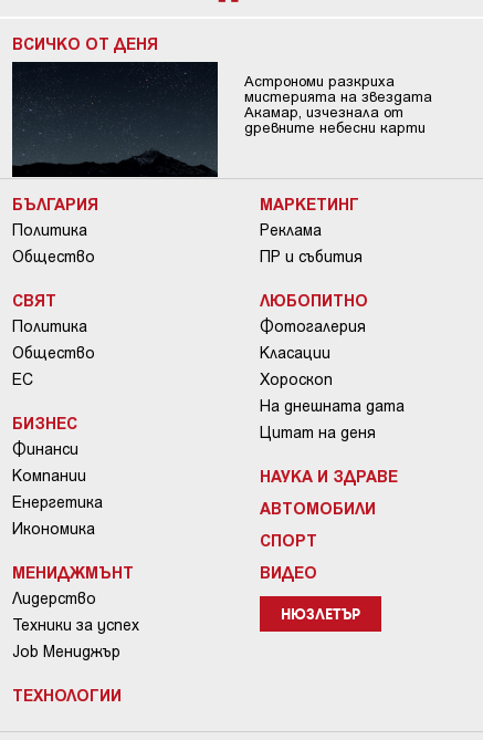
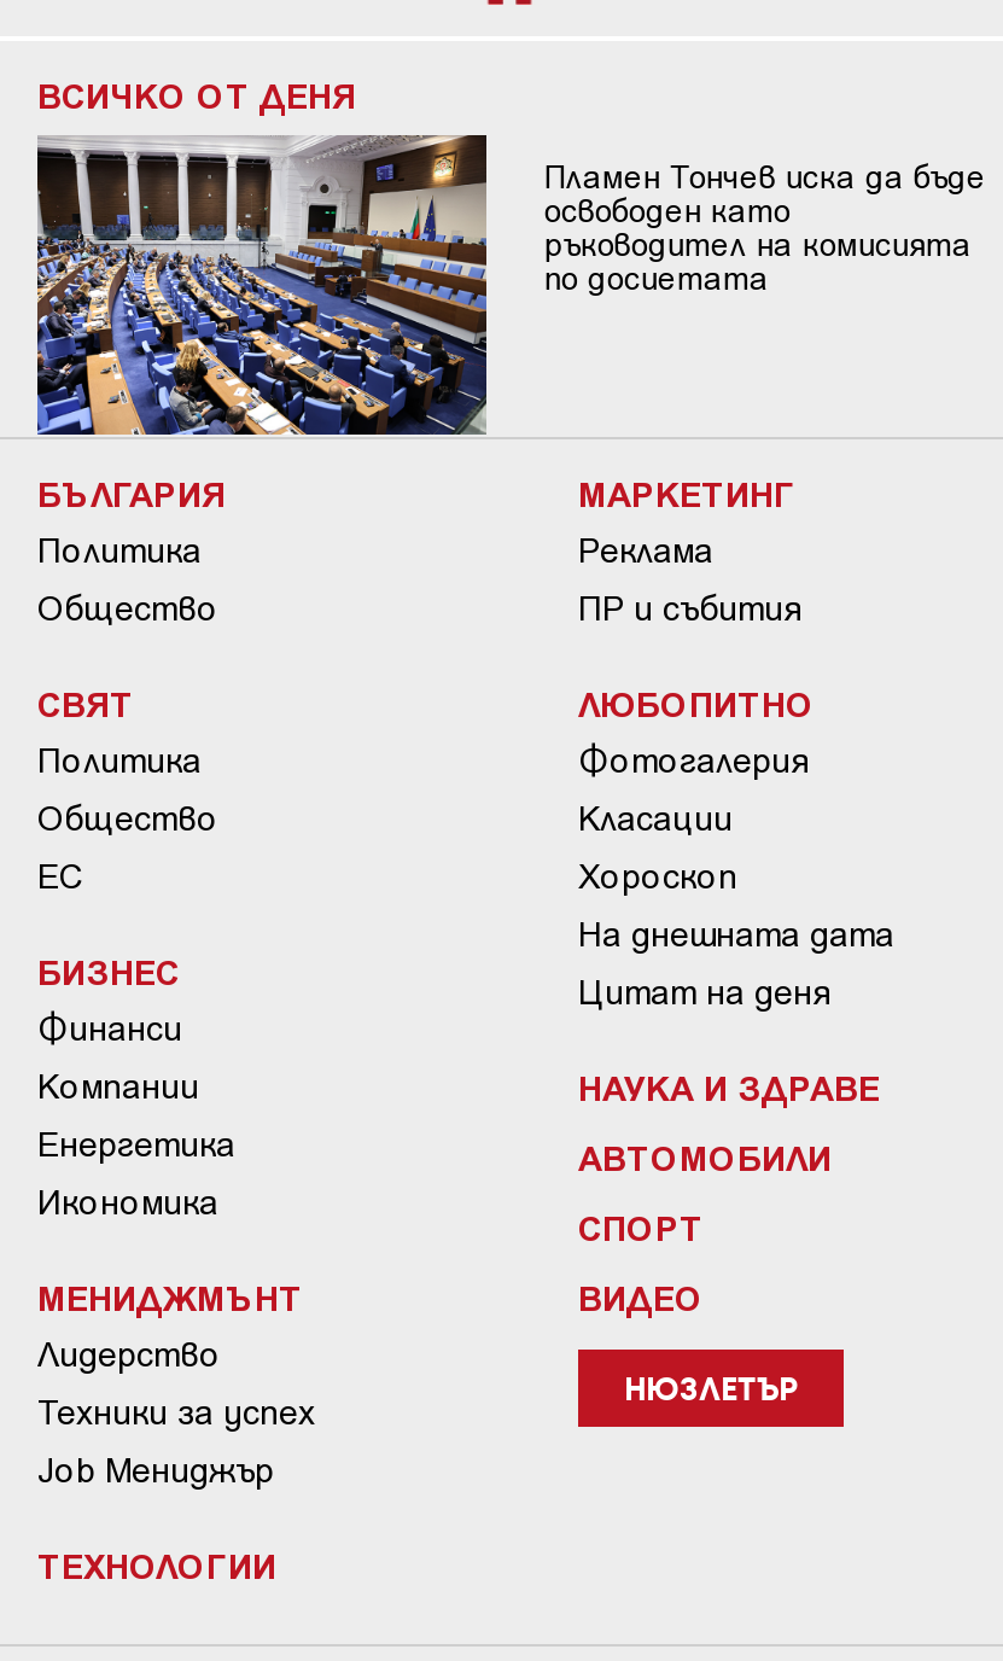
[12,61,432,178] [image] | Астрономи разкриха | мистерията на звездата | Акамар, изчезнала от | древните небесни карти -> [35,133,986,437] [image] | Пламен Тончев иска да бъде | освободен като | ръководител на комисията | по досиетата

